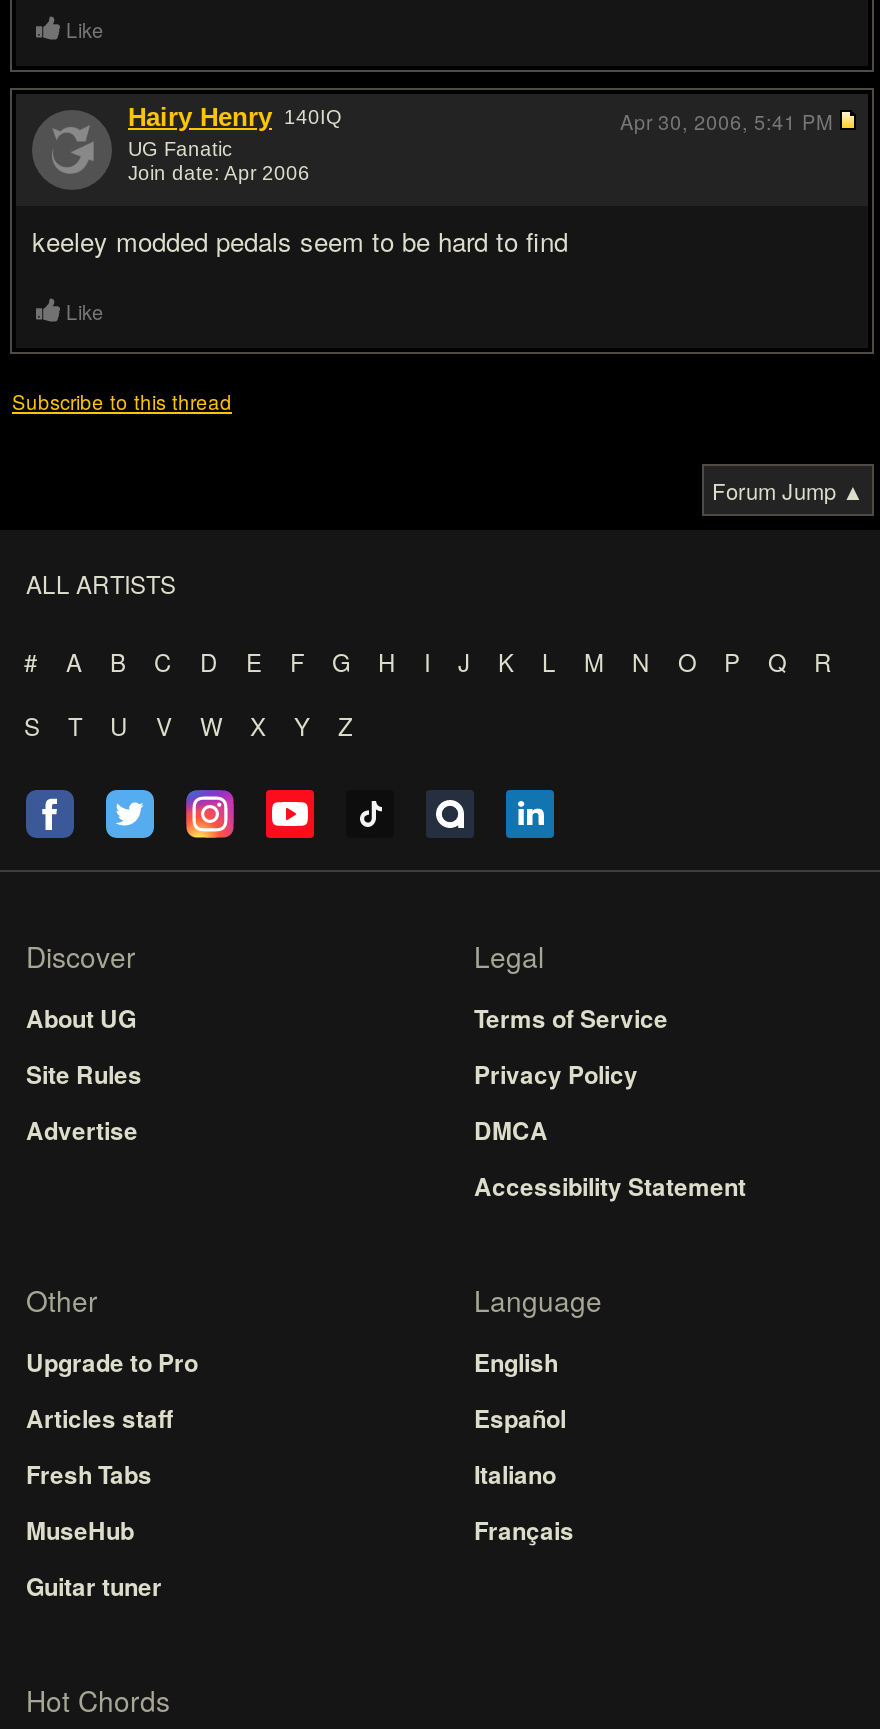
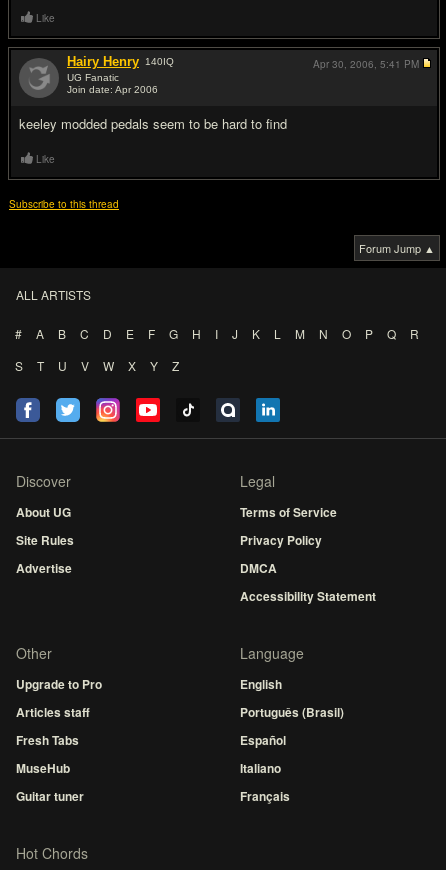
moved [474,1400,574,1548] -> [240,731,290,805]: Español | Italiano | Français
none -> [240,703,344,721] Português (Brasil)

